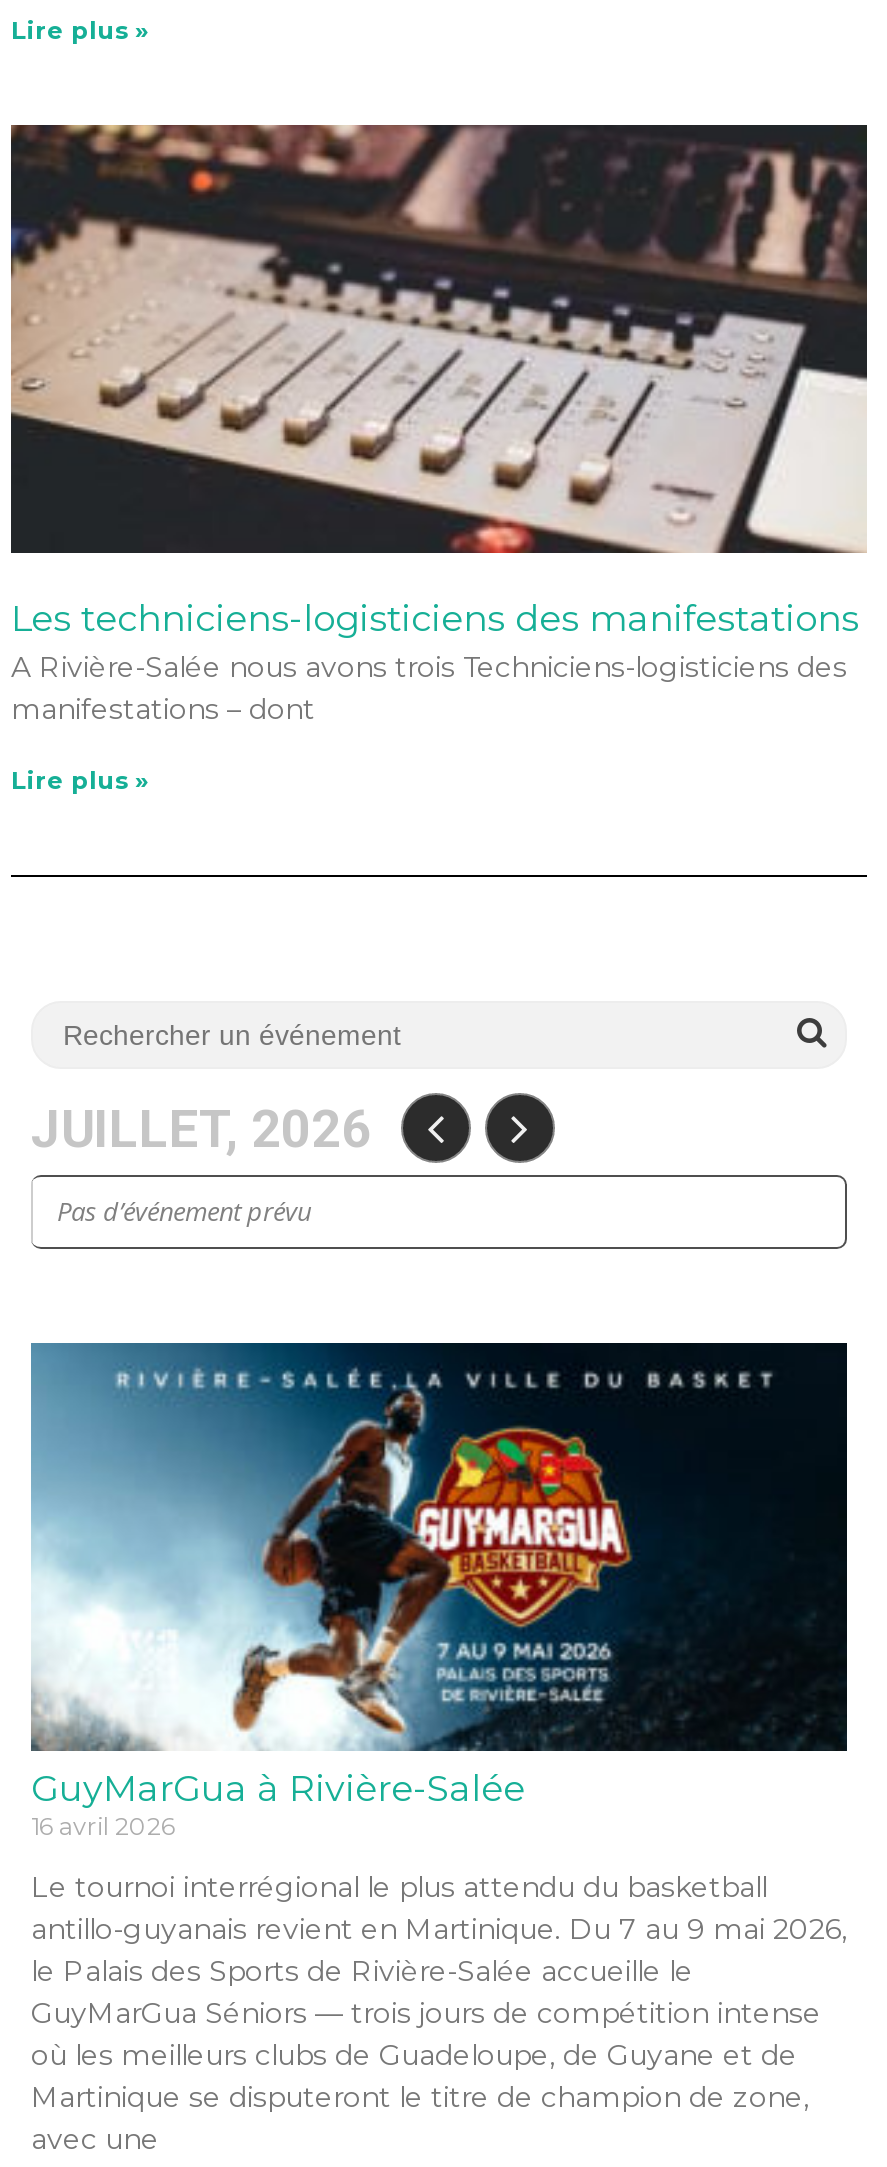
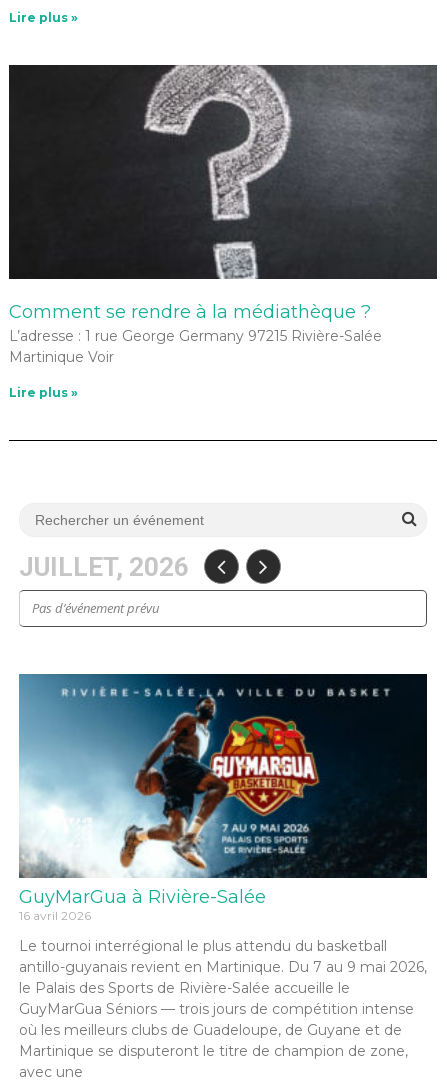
[9,123,867,727] [image] | Les techniciens-logisticiens des manifestations | A Rivière-Salée nous avons trois Techniciens-logisticiens des | manifestations – dont -> [9,64,438,366] [image] | Comment se rendre à la médiathèque ? | L’adresse : 1 rue George Germany 97215 Rivière-Salée | Martinique Voir

